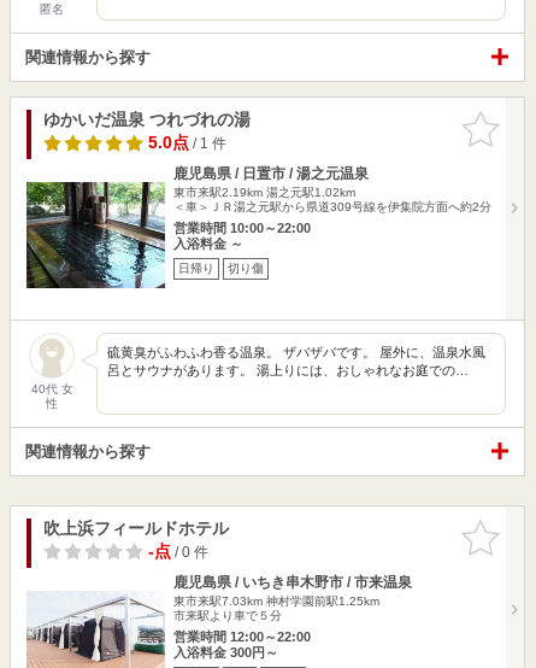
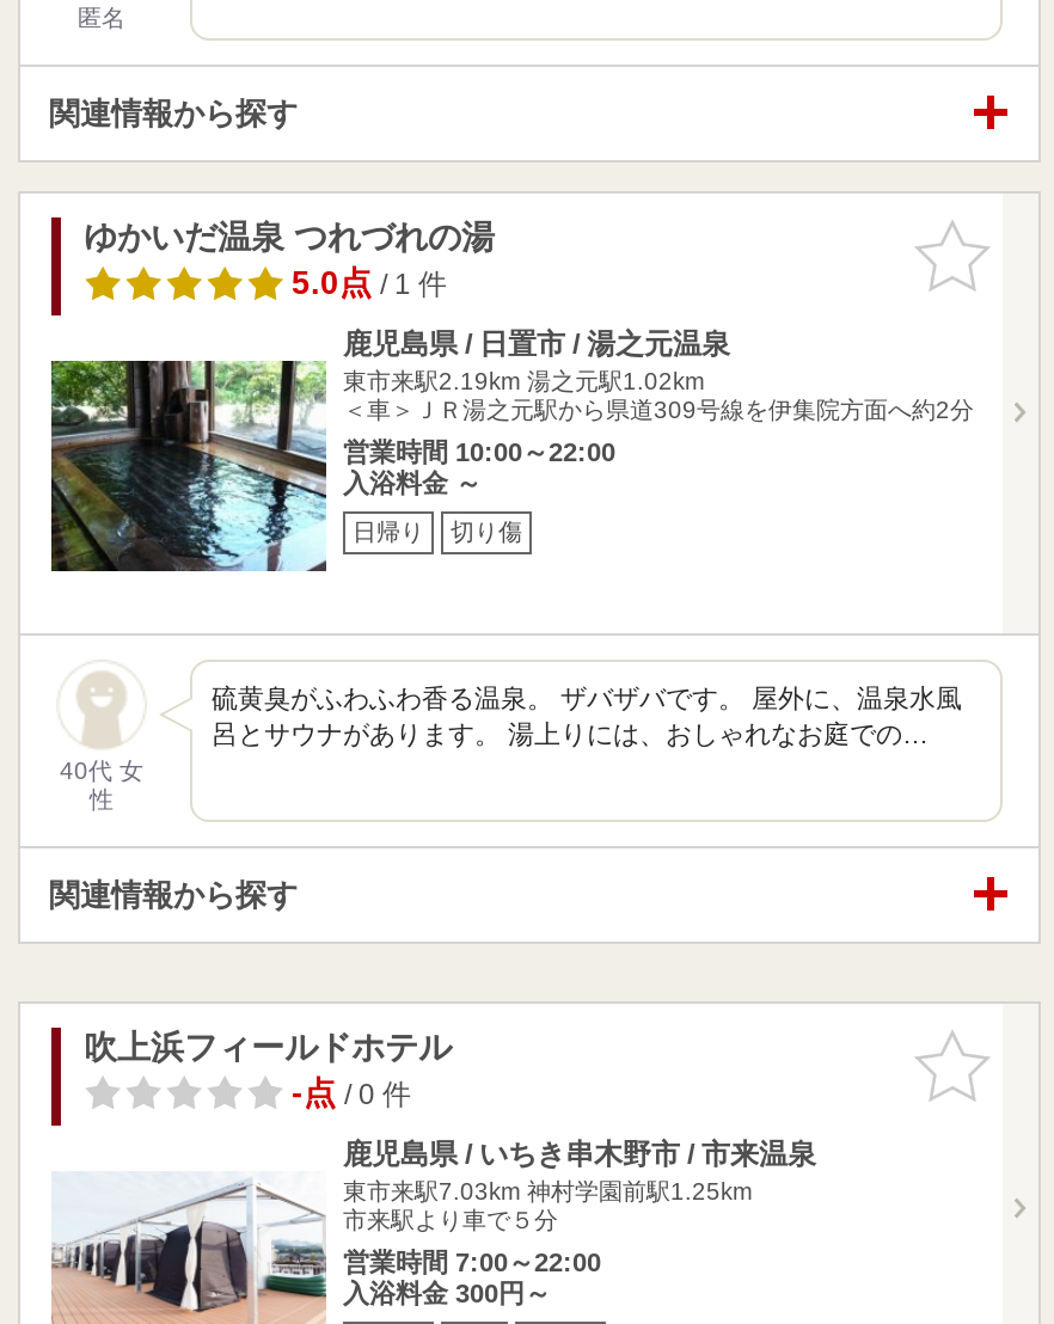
[173,629,311,644] 営業時間 12:00～22:00 -> [343,1247,601,1275] 営業時間 7:00～22:00

